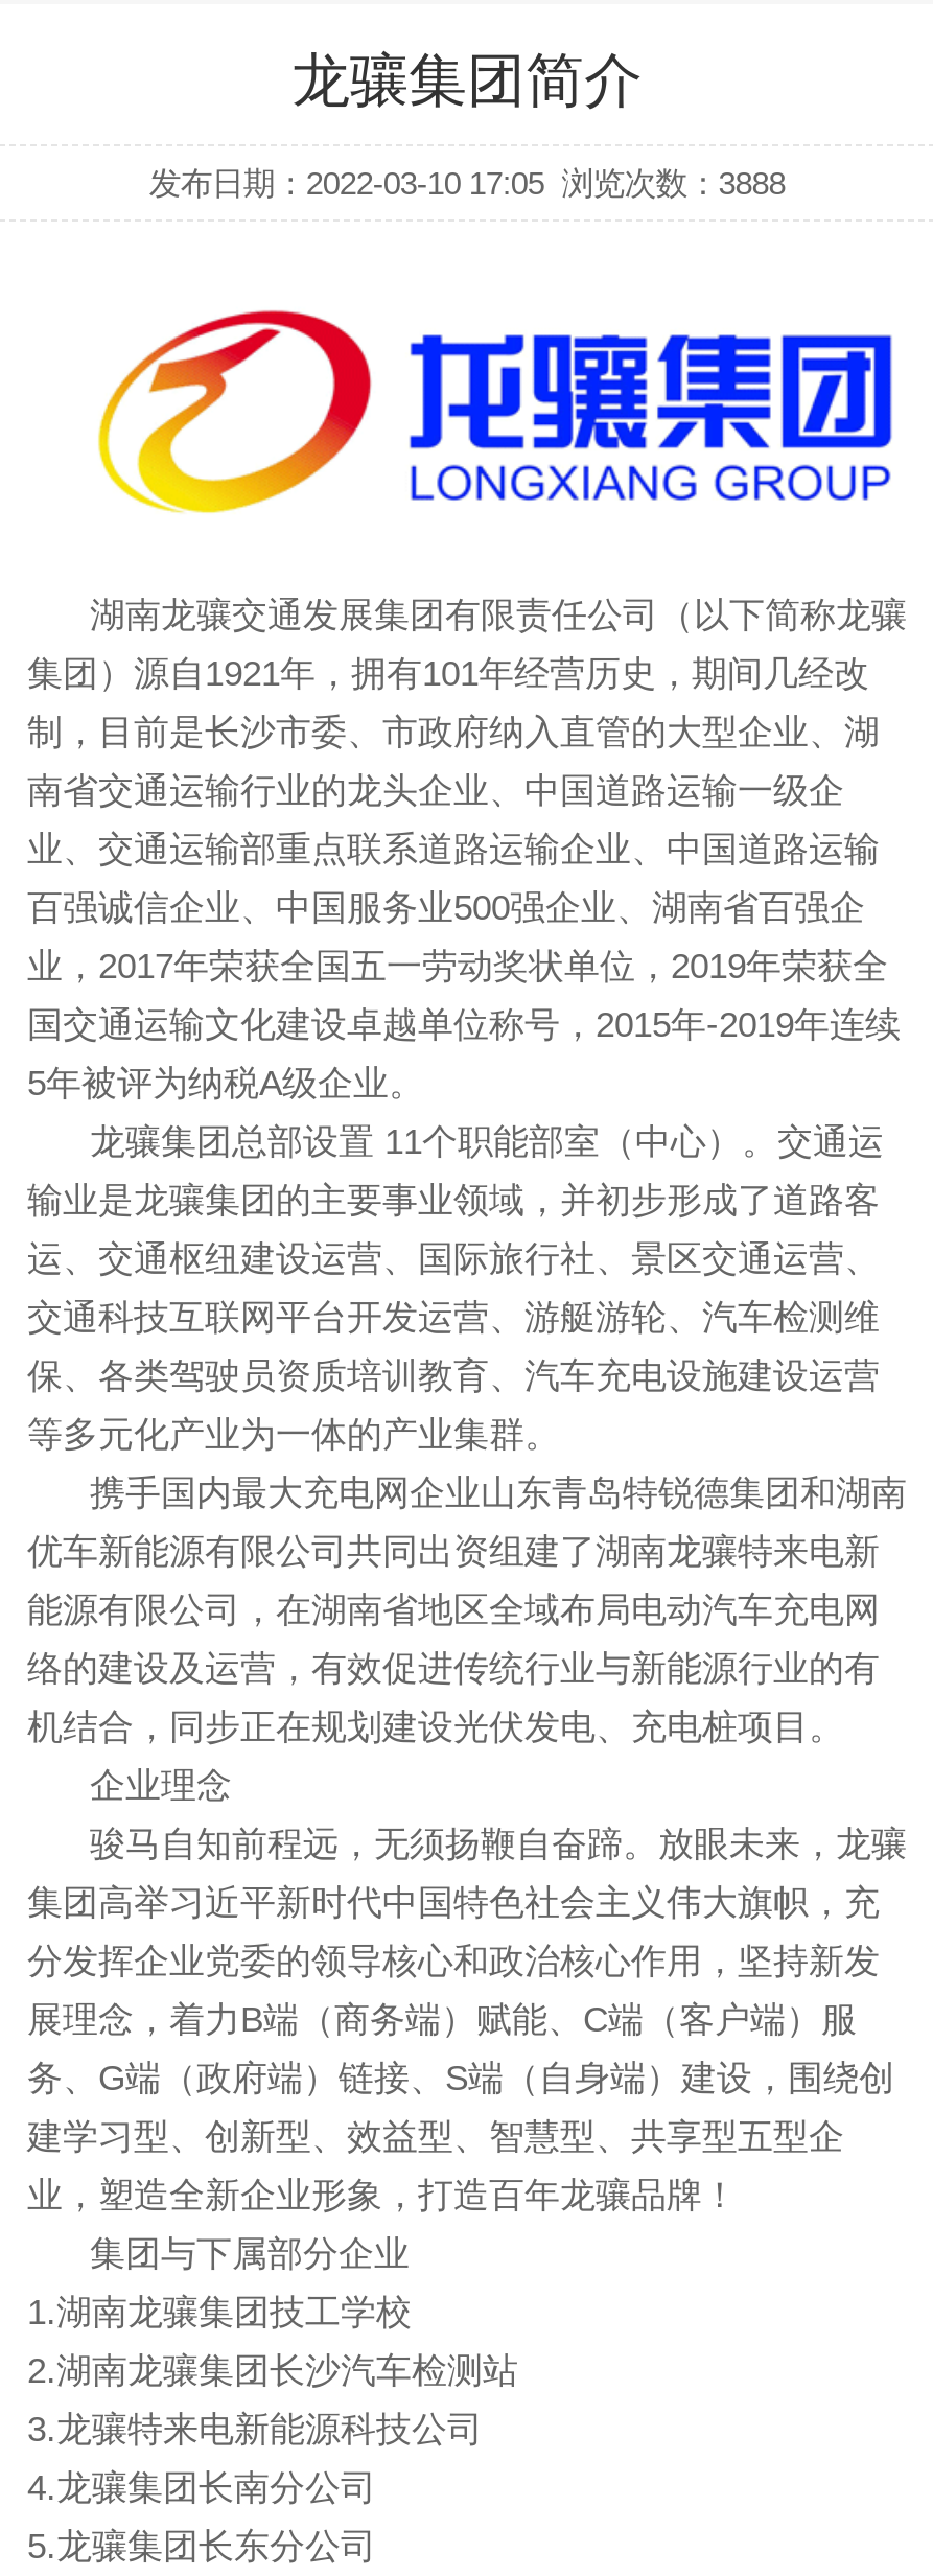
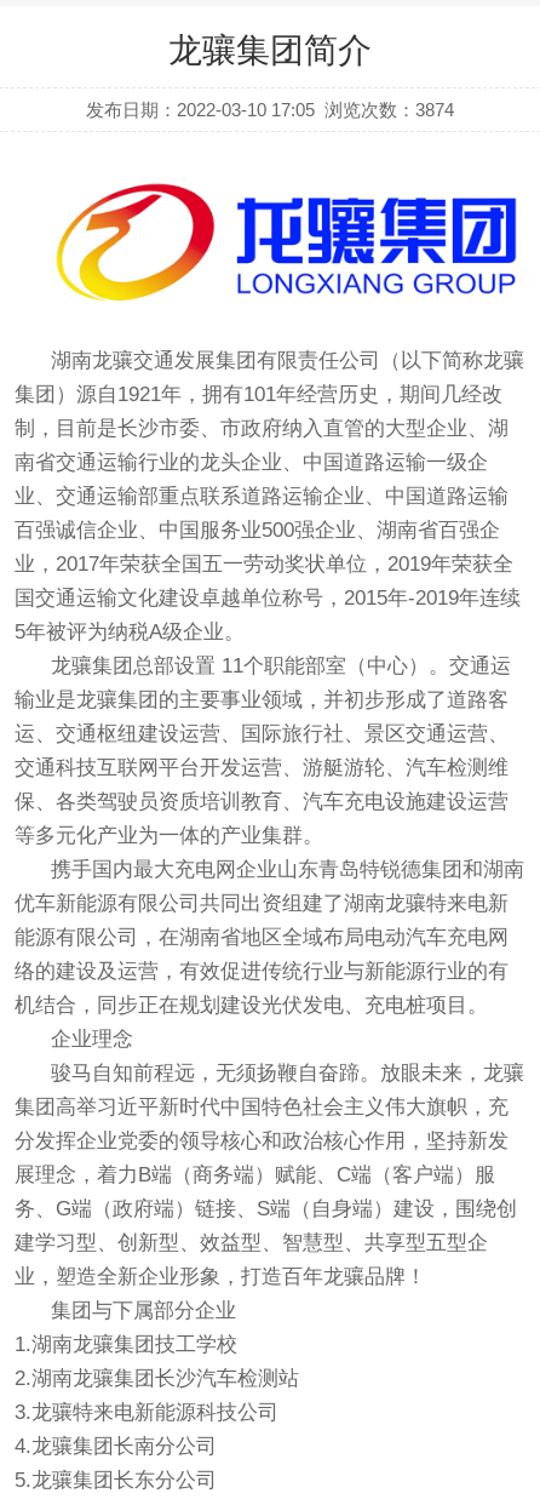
[149,165,785,201] 发布日期：2022-03-10 17:05 浏览次数：3888 -> [86,99,454,120] 发布日期：2022-03-10 17:05 浏览次数：3874

